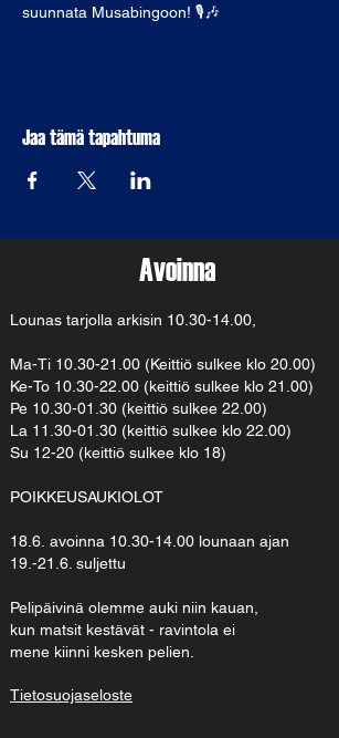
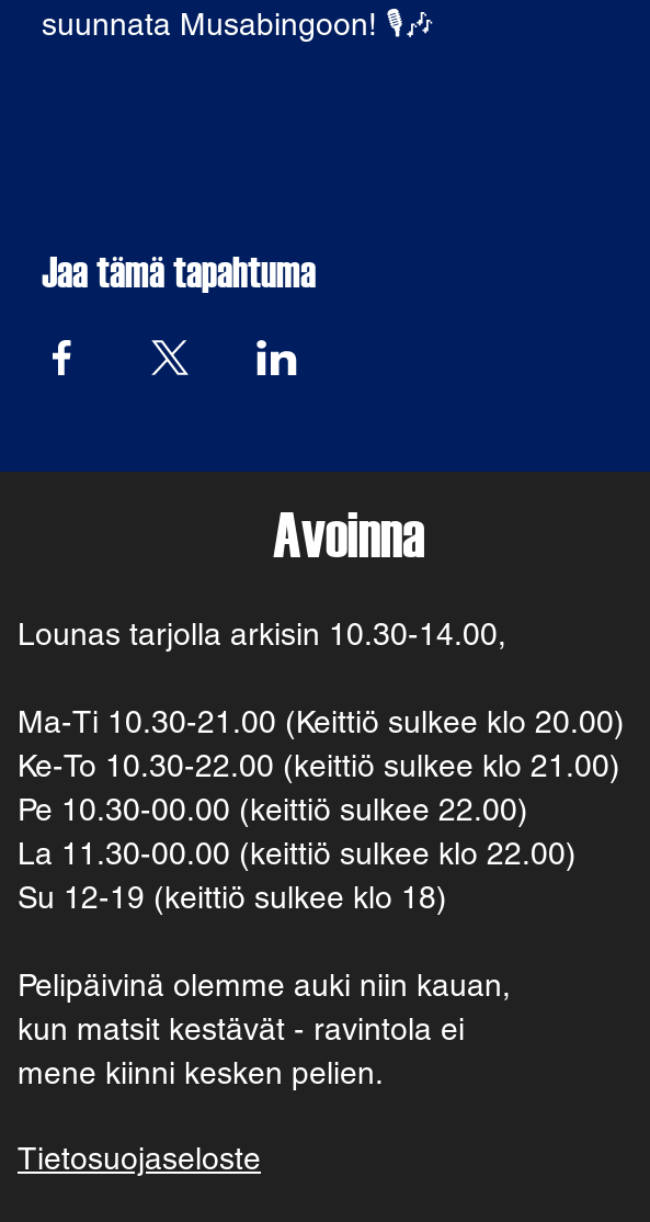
[10,399,292,572] Pe 10.30-01.30 (keittiö sulkee 22.00) | La 11.30-01.30 (keittiö sulkee klo 22.00) | Su 12-20 (keittiö sulkee klo 18) | POIKKEUSAUKIOLOT | 18.6. avoinna 10.30-14.00 lounaan ajan | 19.-21.6. suljettu -> [18,792,577,915] Pe 10.30-00.00 (keittiö sulkee 22.00) | La 11.30-00.00 (keittiö sulkee klo 22.00) | Su 12-19 (keittiö sulkee klo 18)

